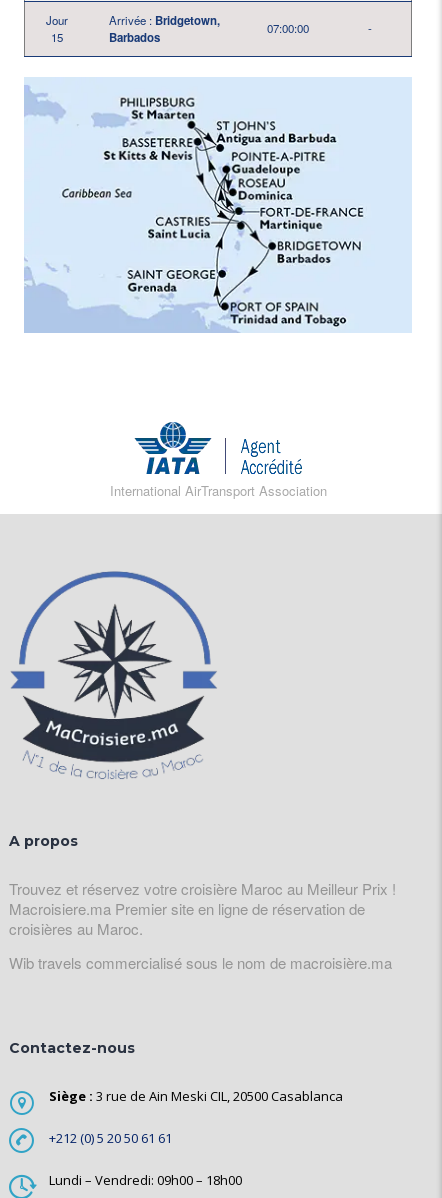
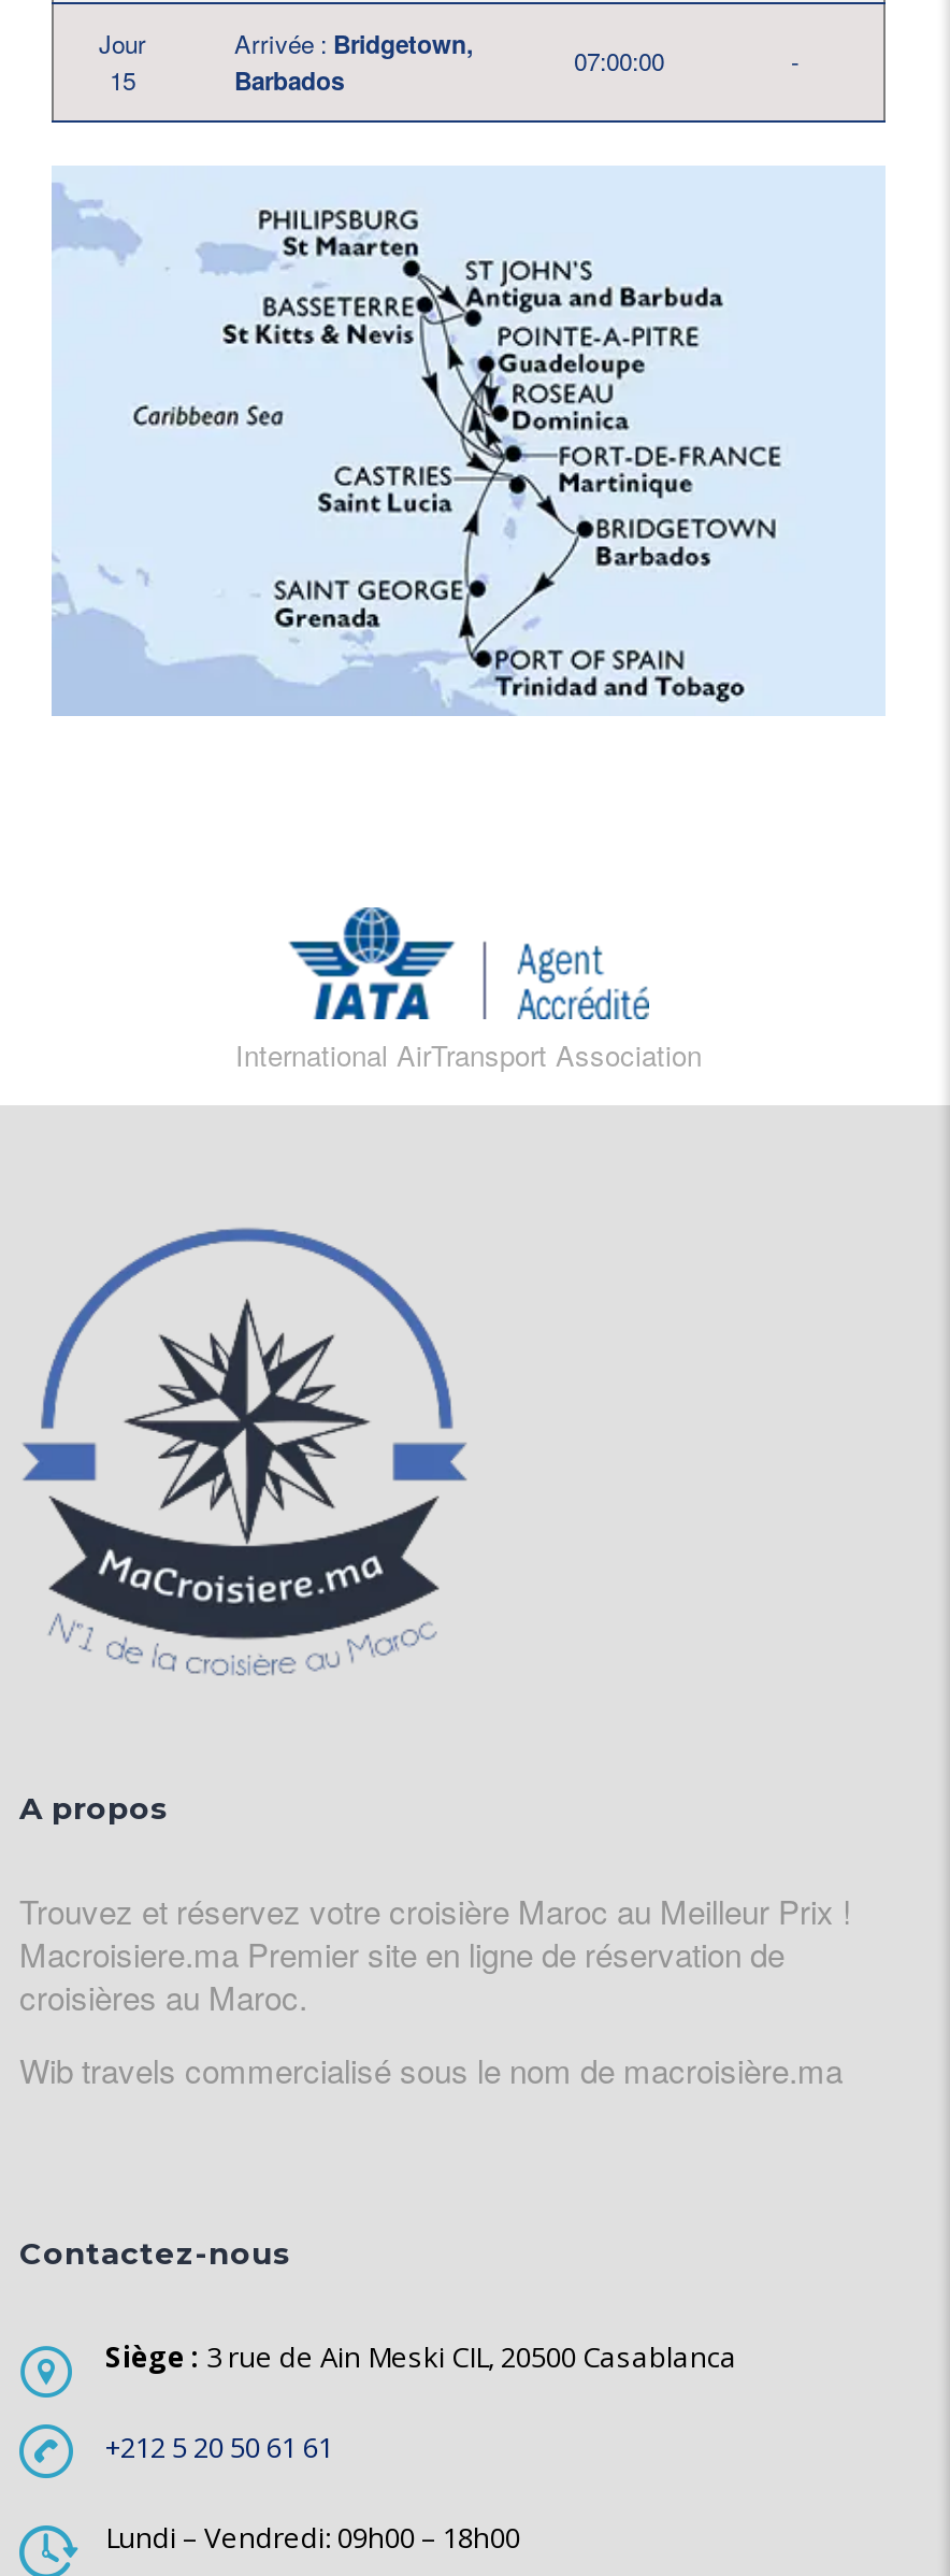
[49,1129,172,1147] +212 (0) 5 20 50 61 61 -> [105,2427,333,2466] +212 5 20 50 61 61

